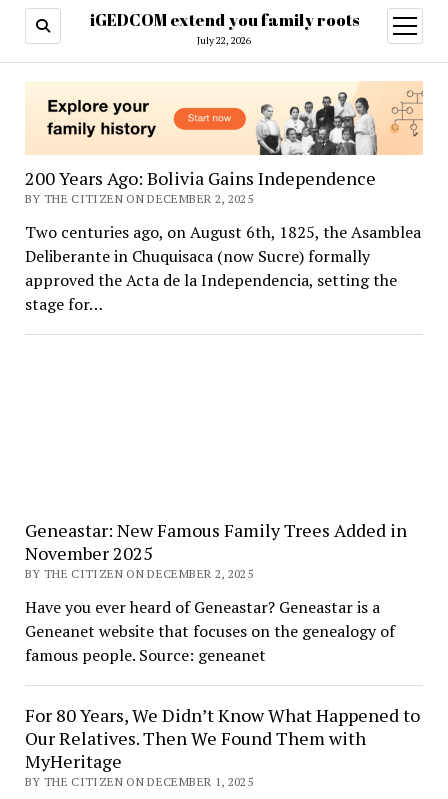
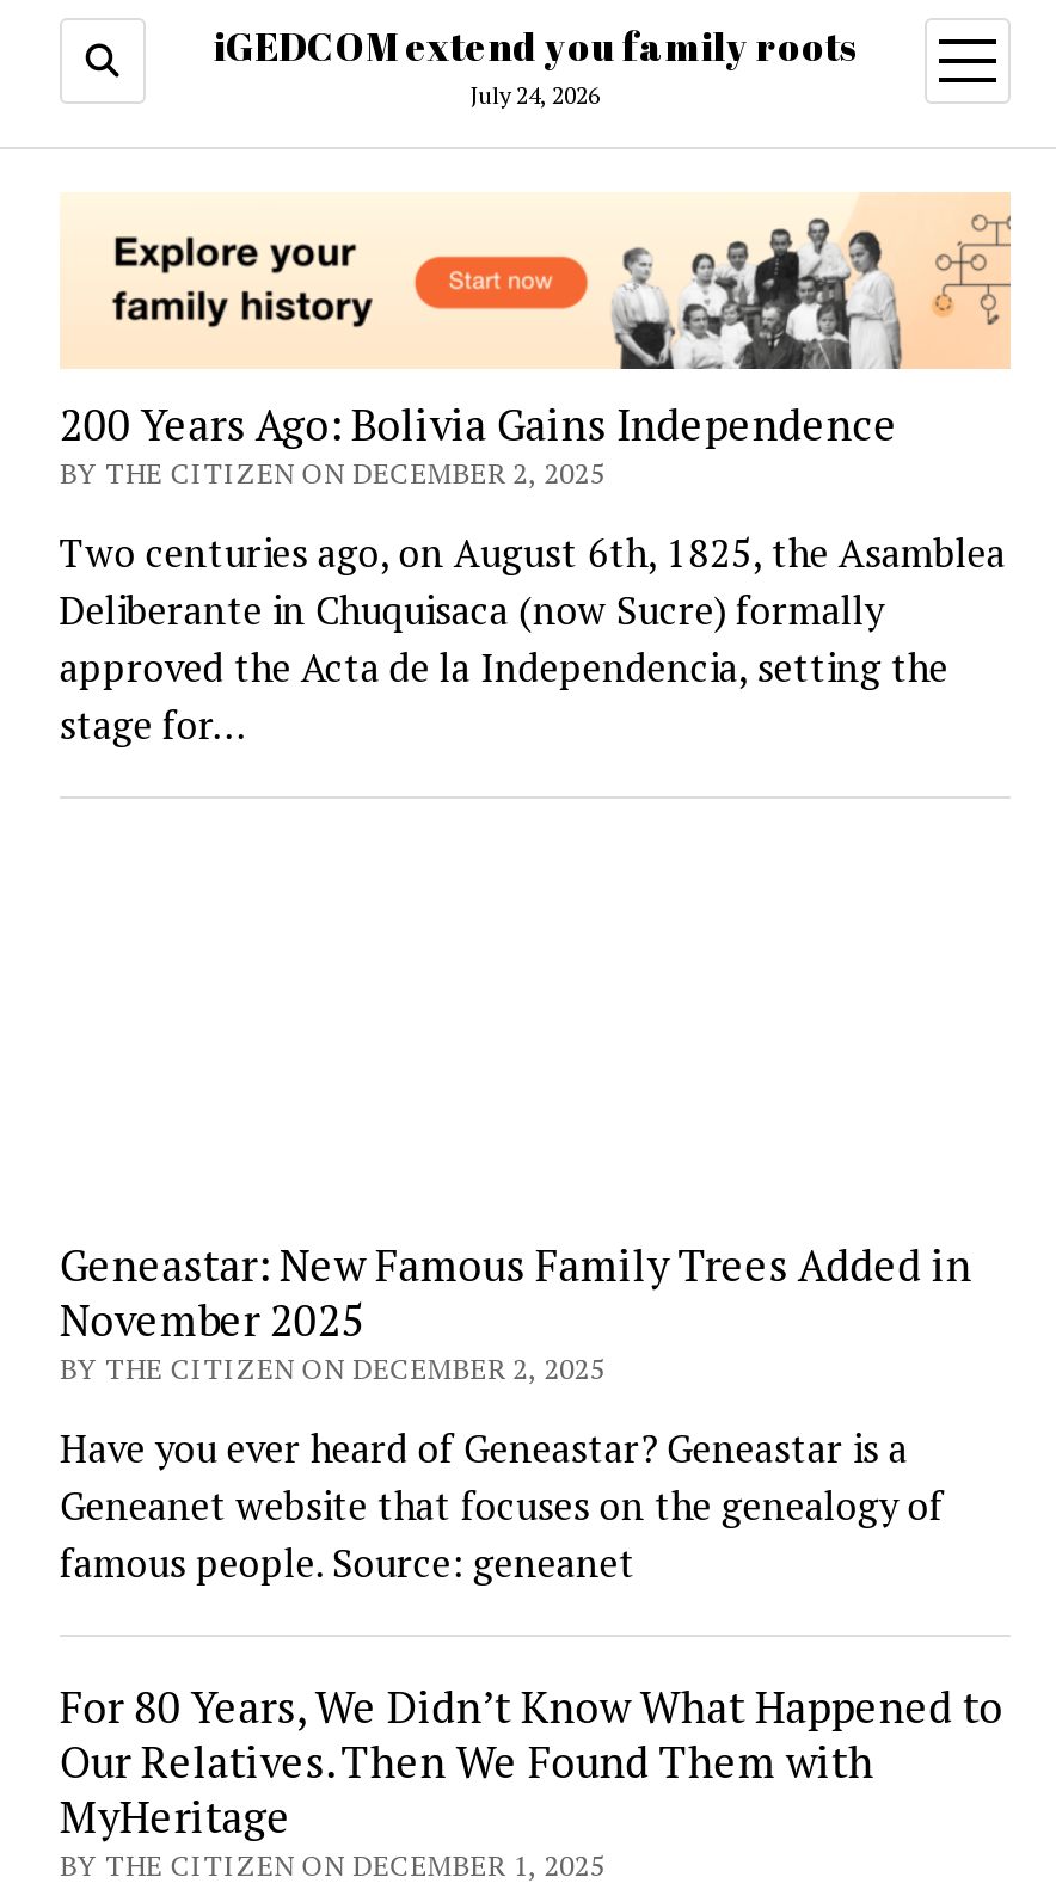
[197,34,251,47] July 22, 2026 -> [471,80,600,111] July 24, 2026

